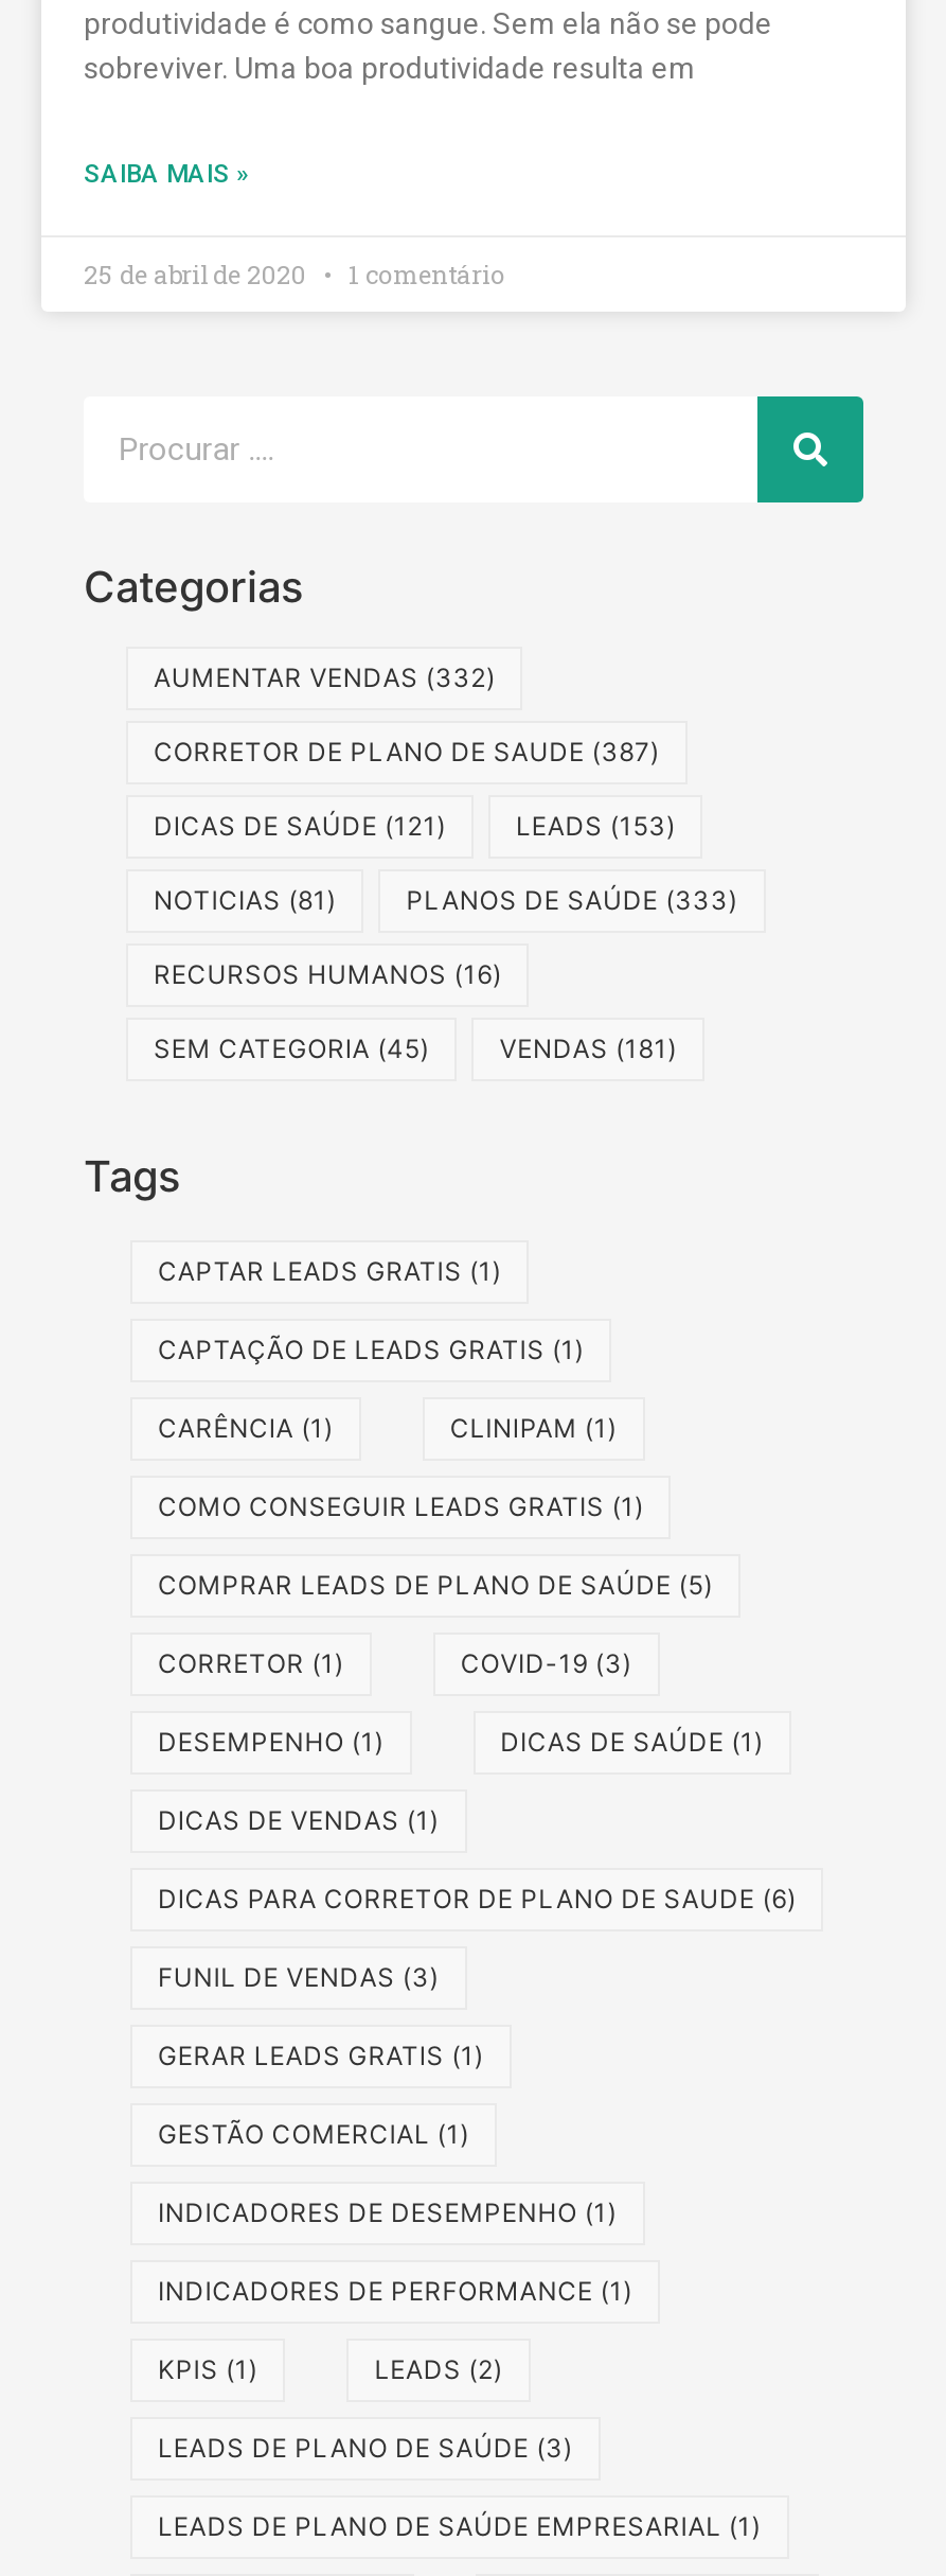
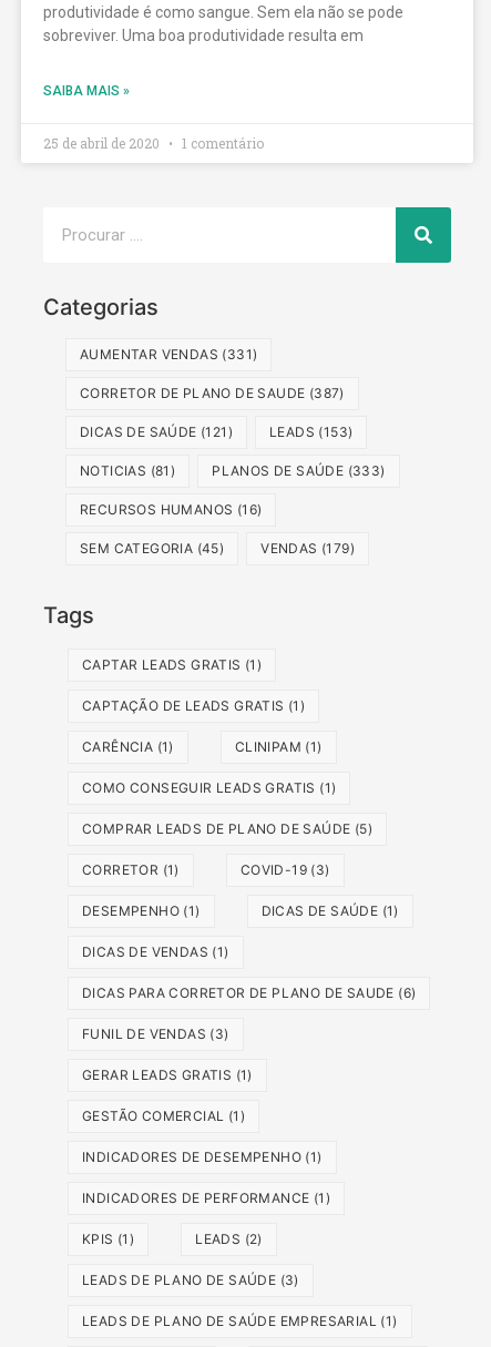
[154,662,496,694] AUMENTAR VENDAS (332) -> [80,346,258,363] AUMENTAR VENDAS (331)
[499,1033,677,1065] VENDAS (181) -> [261,540,355,557] VENDAS (179)

